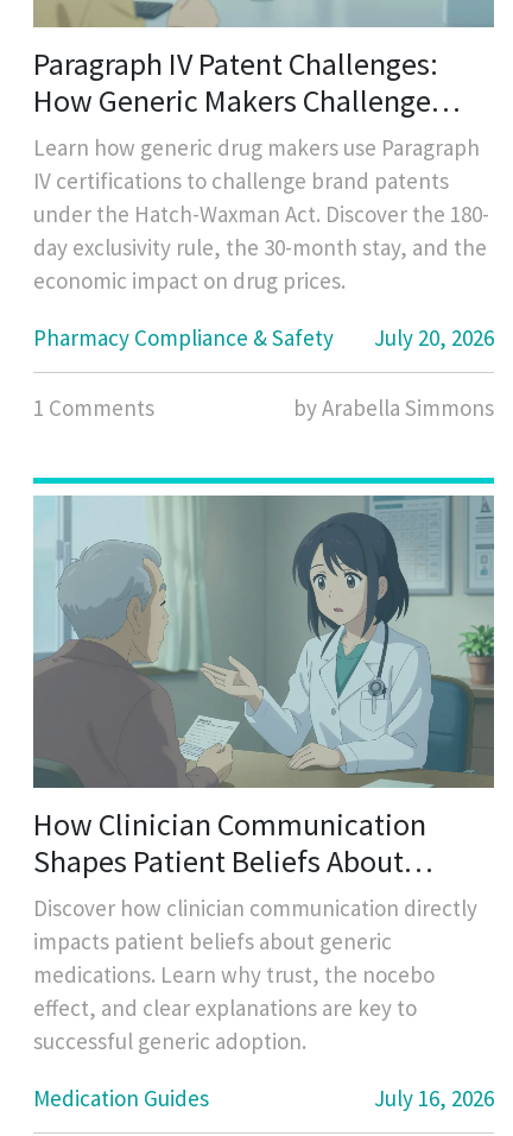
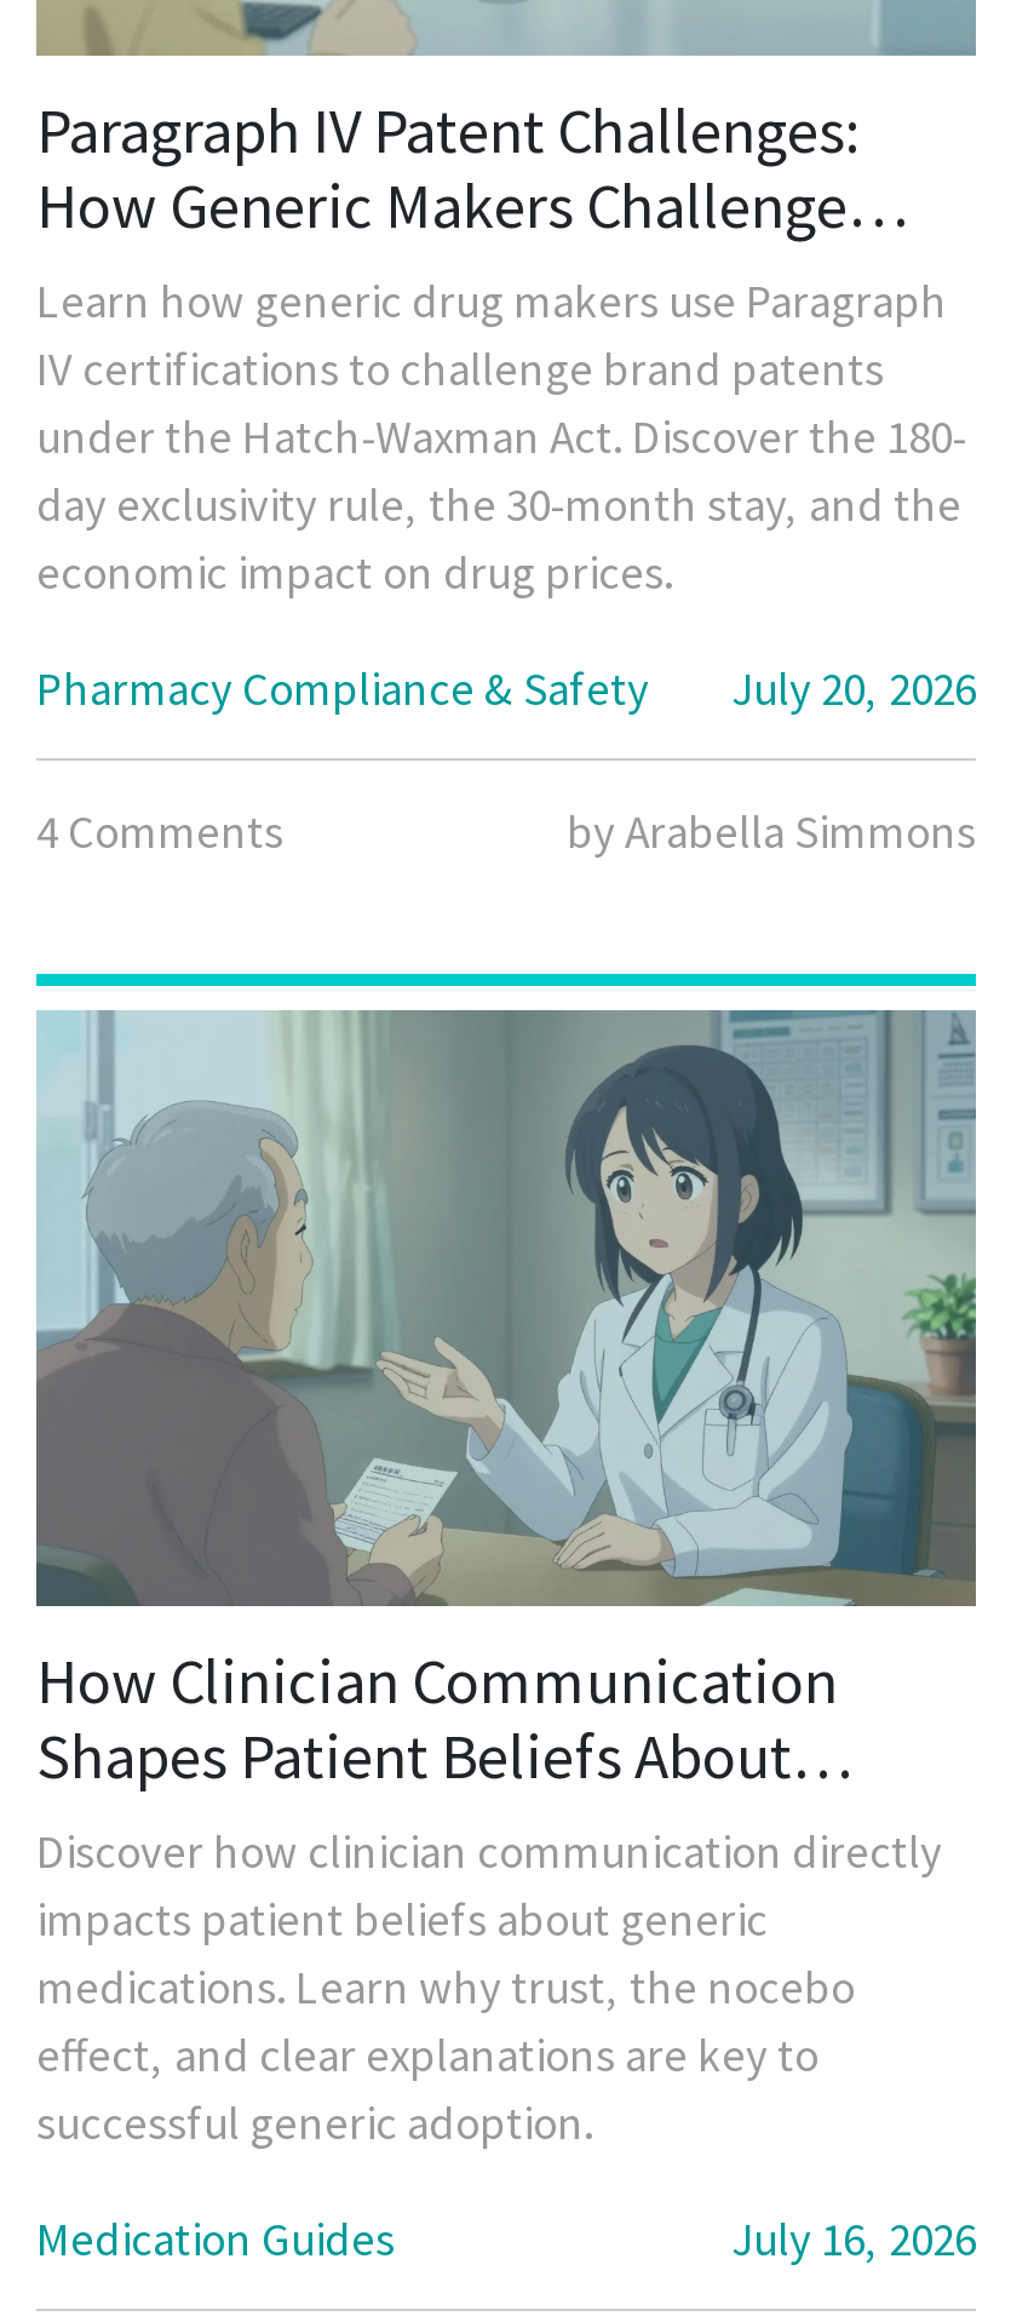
[33,393,154,422] 1 Comments -> [36,801,283,860] 4 Comments

